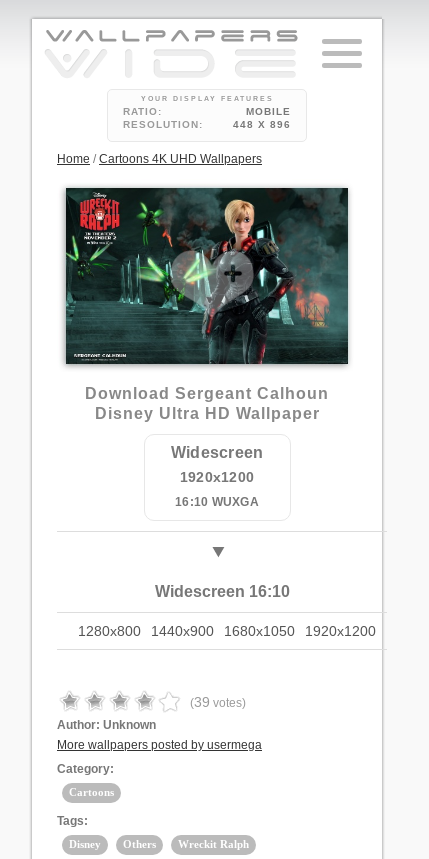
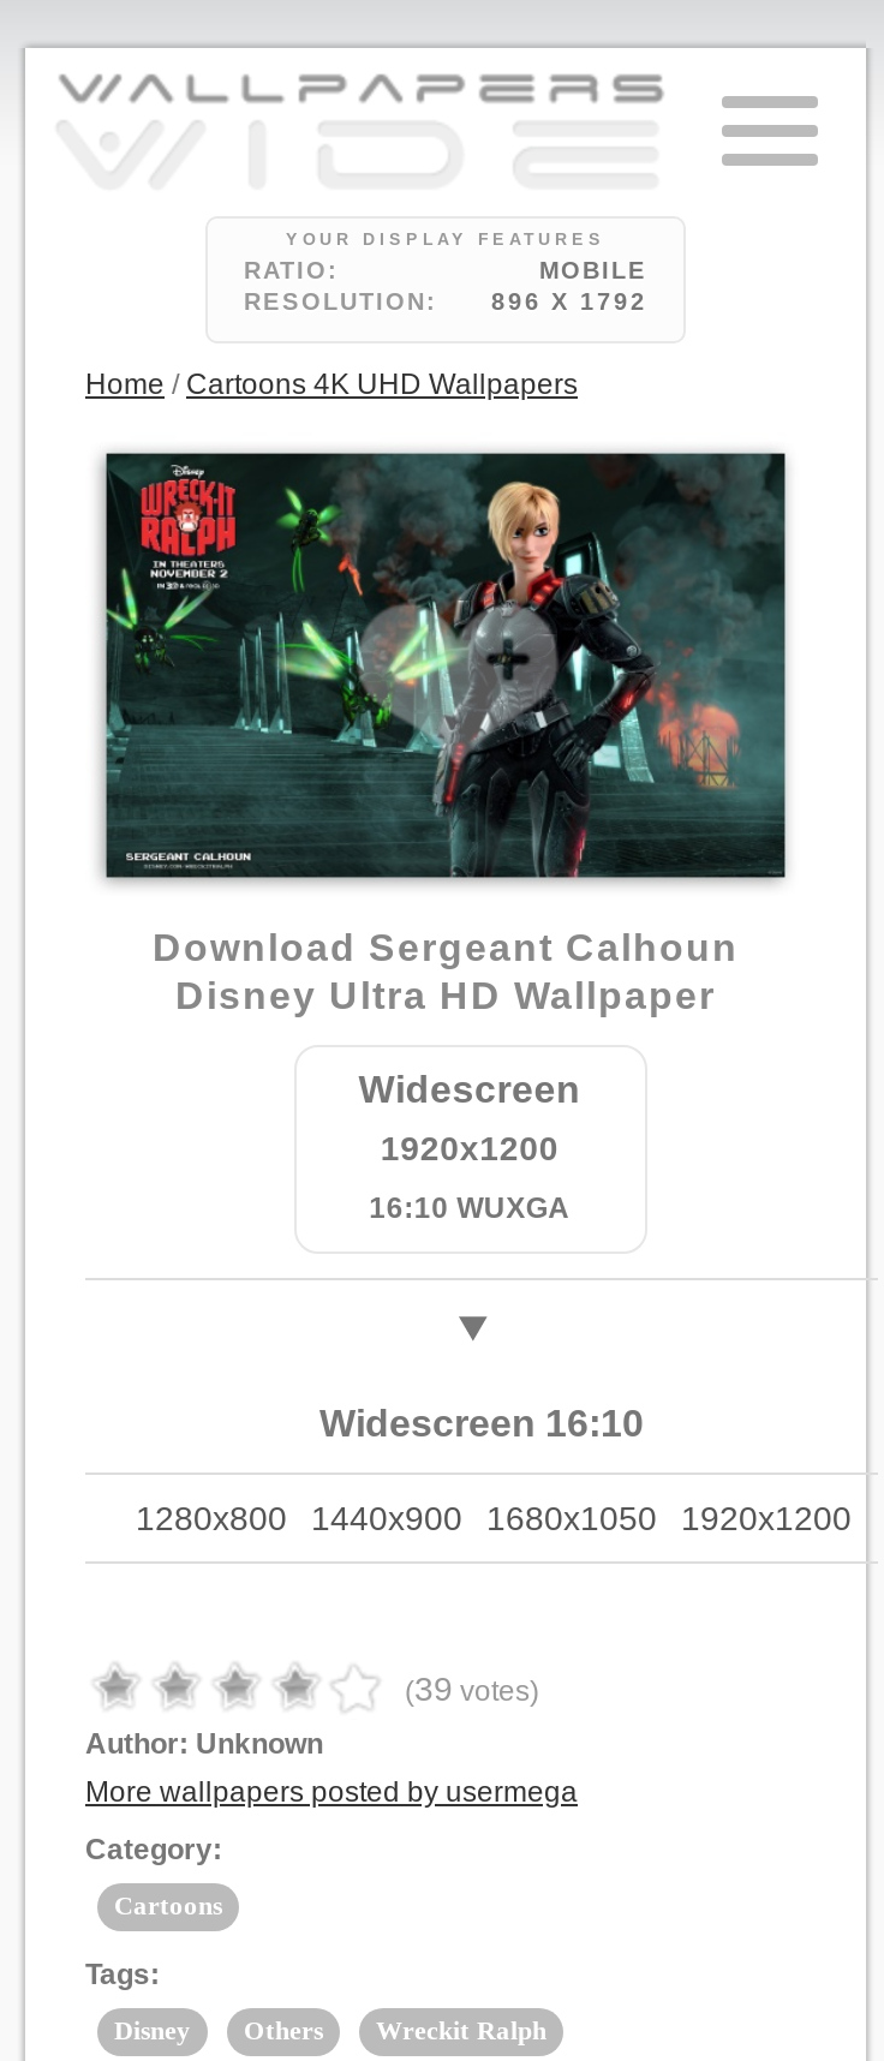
[233,119,291,130] 448 X 896 -> [491,288,647,315] 896 X 1792

